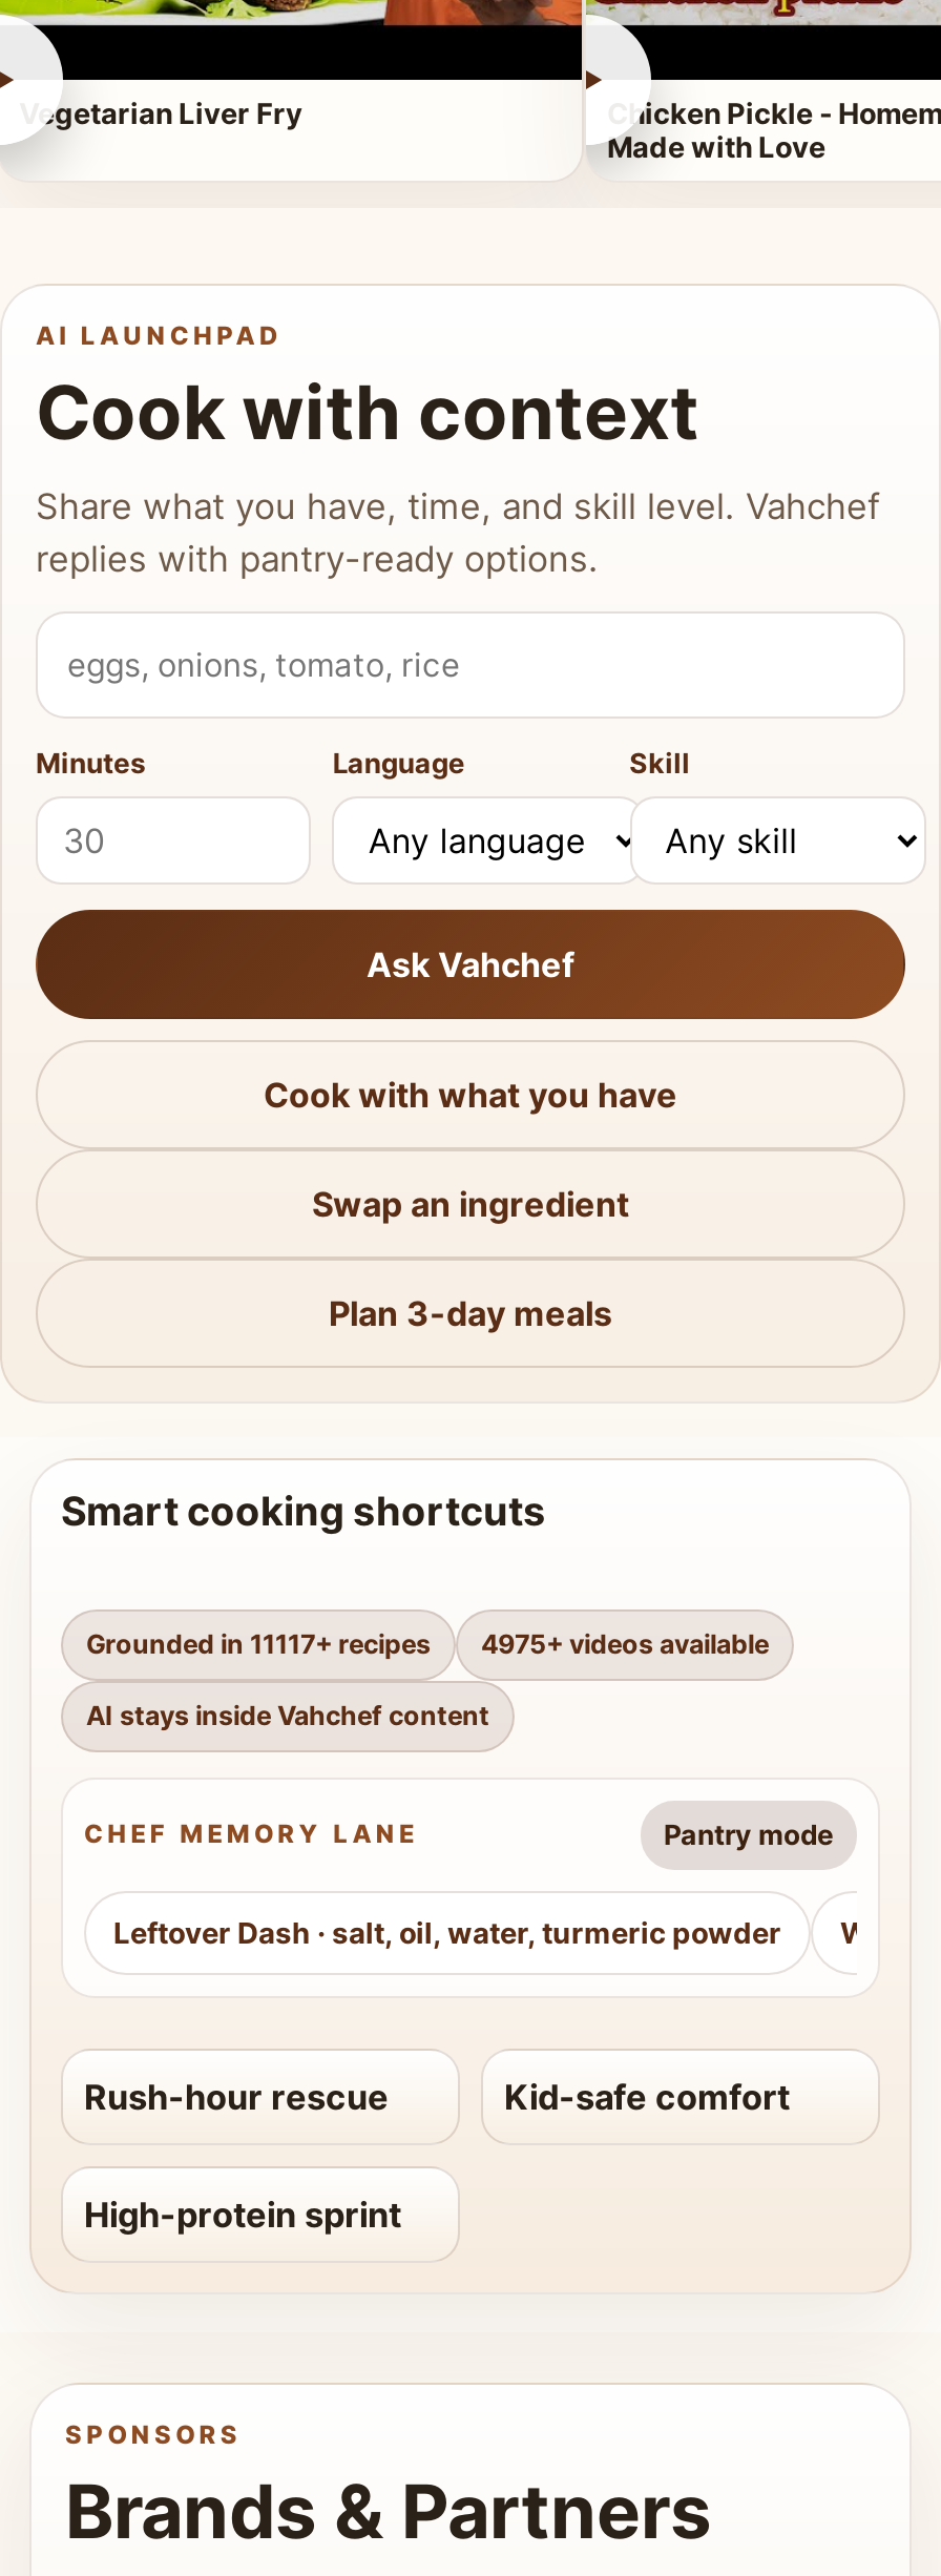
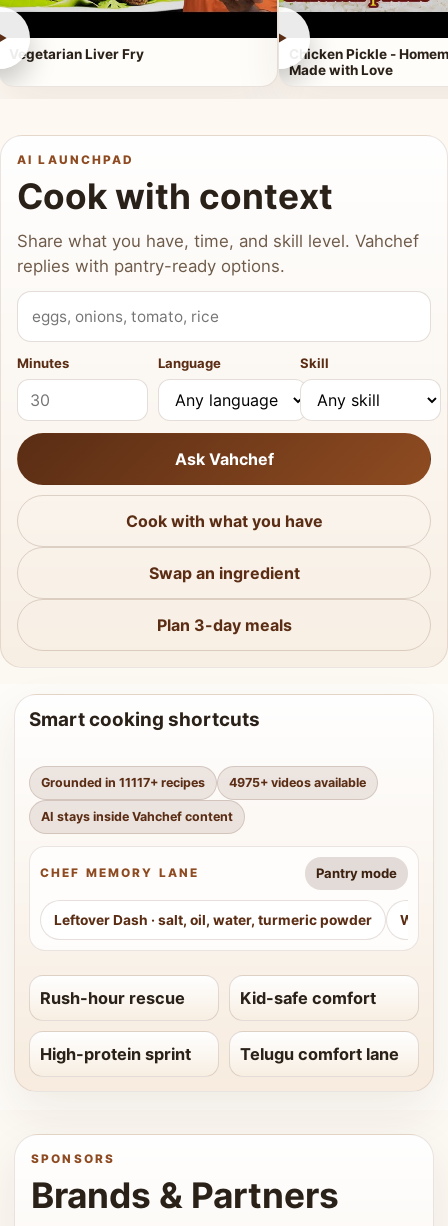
none -> [240,1044,399,1064] Telugu comfort lane

